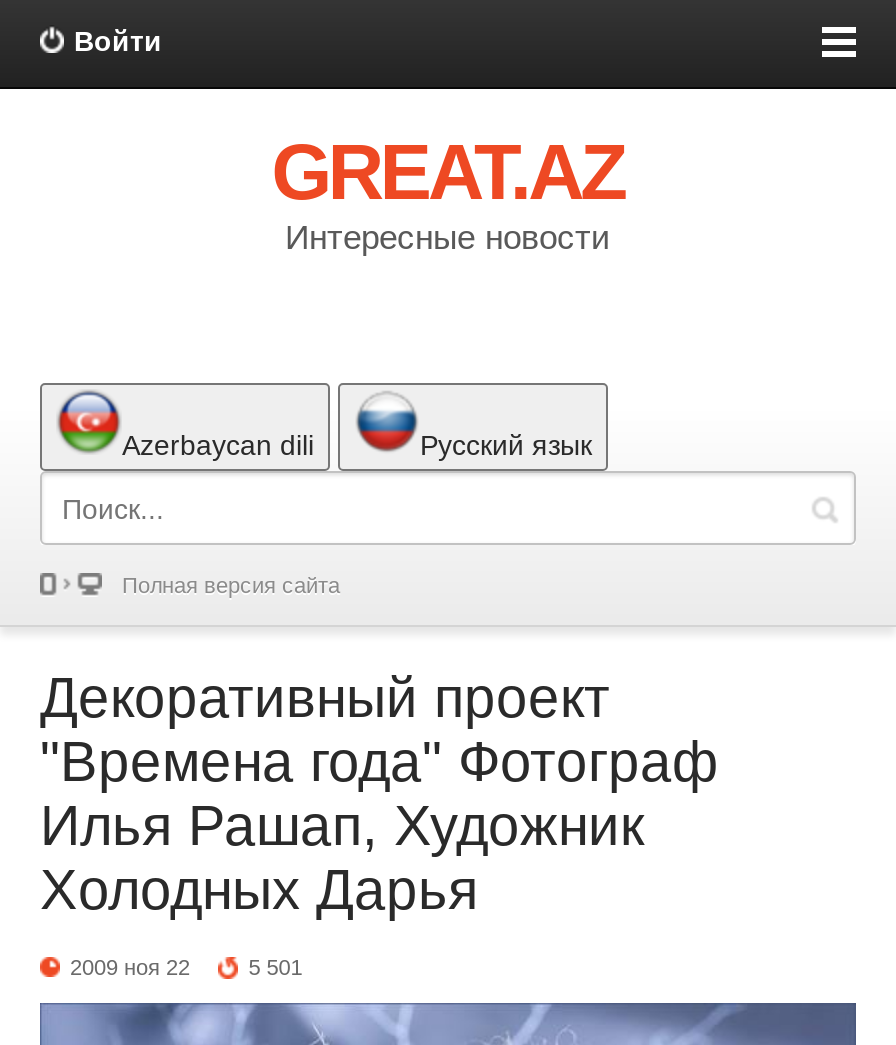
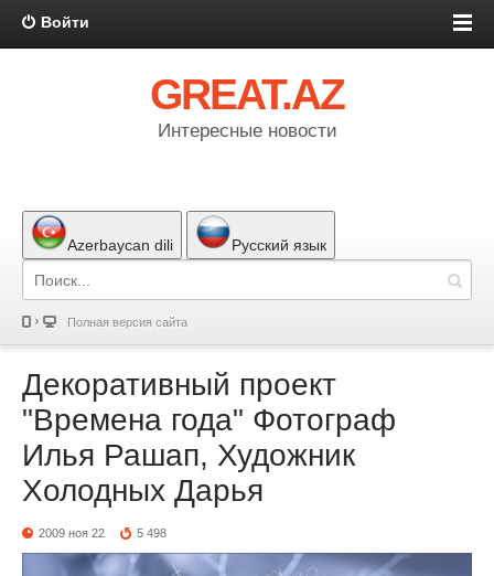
[248,955,302,979] 5 501 -> [137,526,167,540] 5 498

